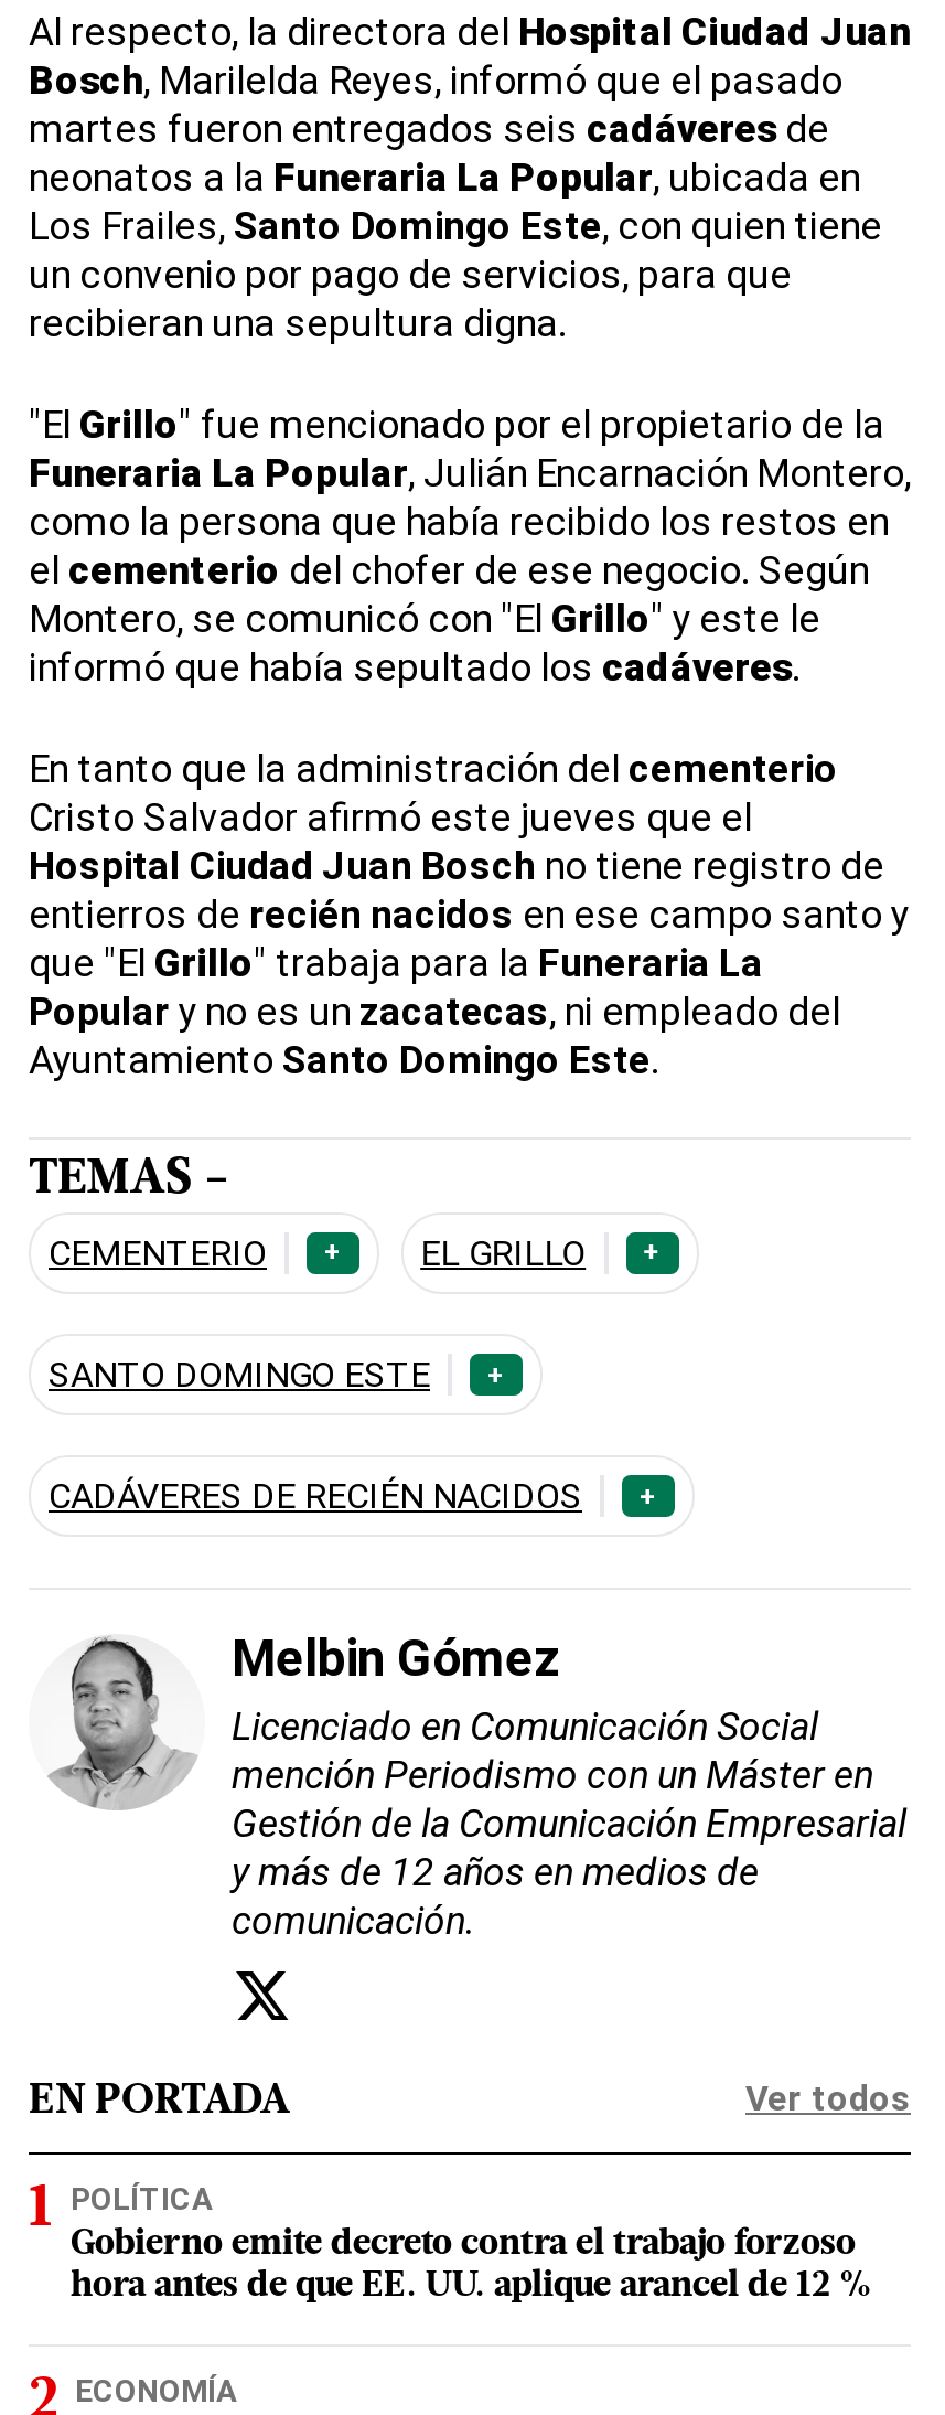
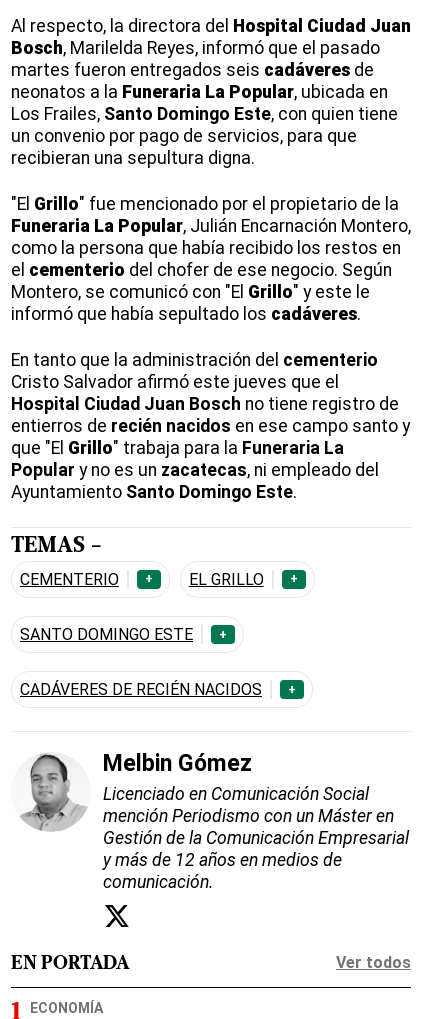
[71,2181,873,2305] POLÍTICA | Gobierno emite decreto contra el trabajo forzoso | hora antes de que EE. UU. aplique arancel de 12 % -> none

